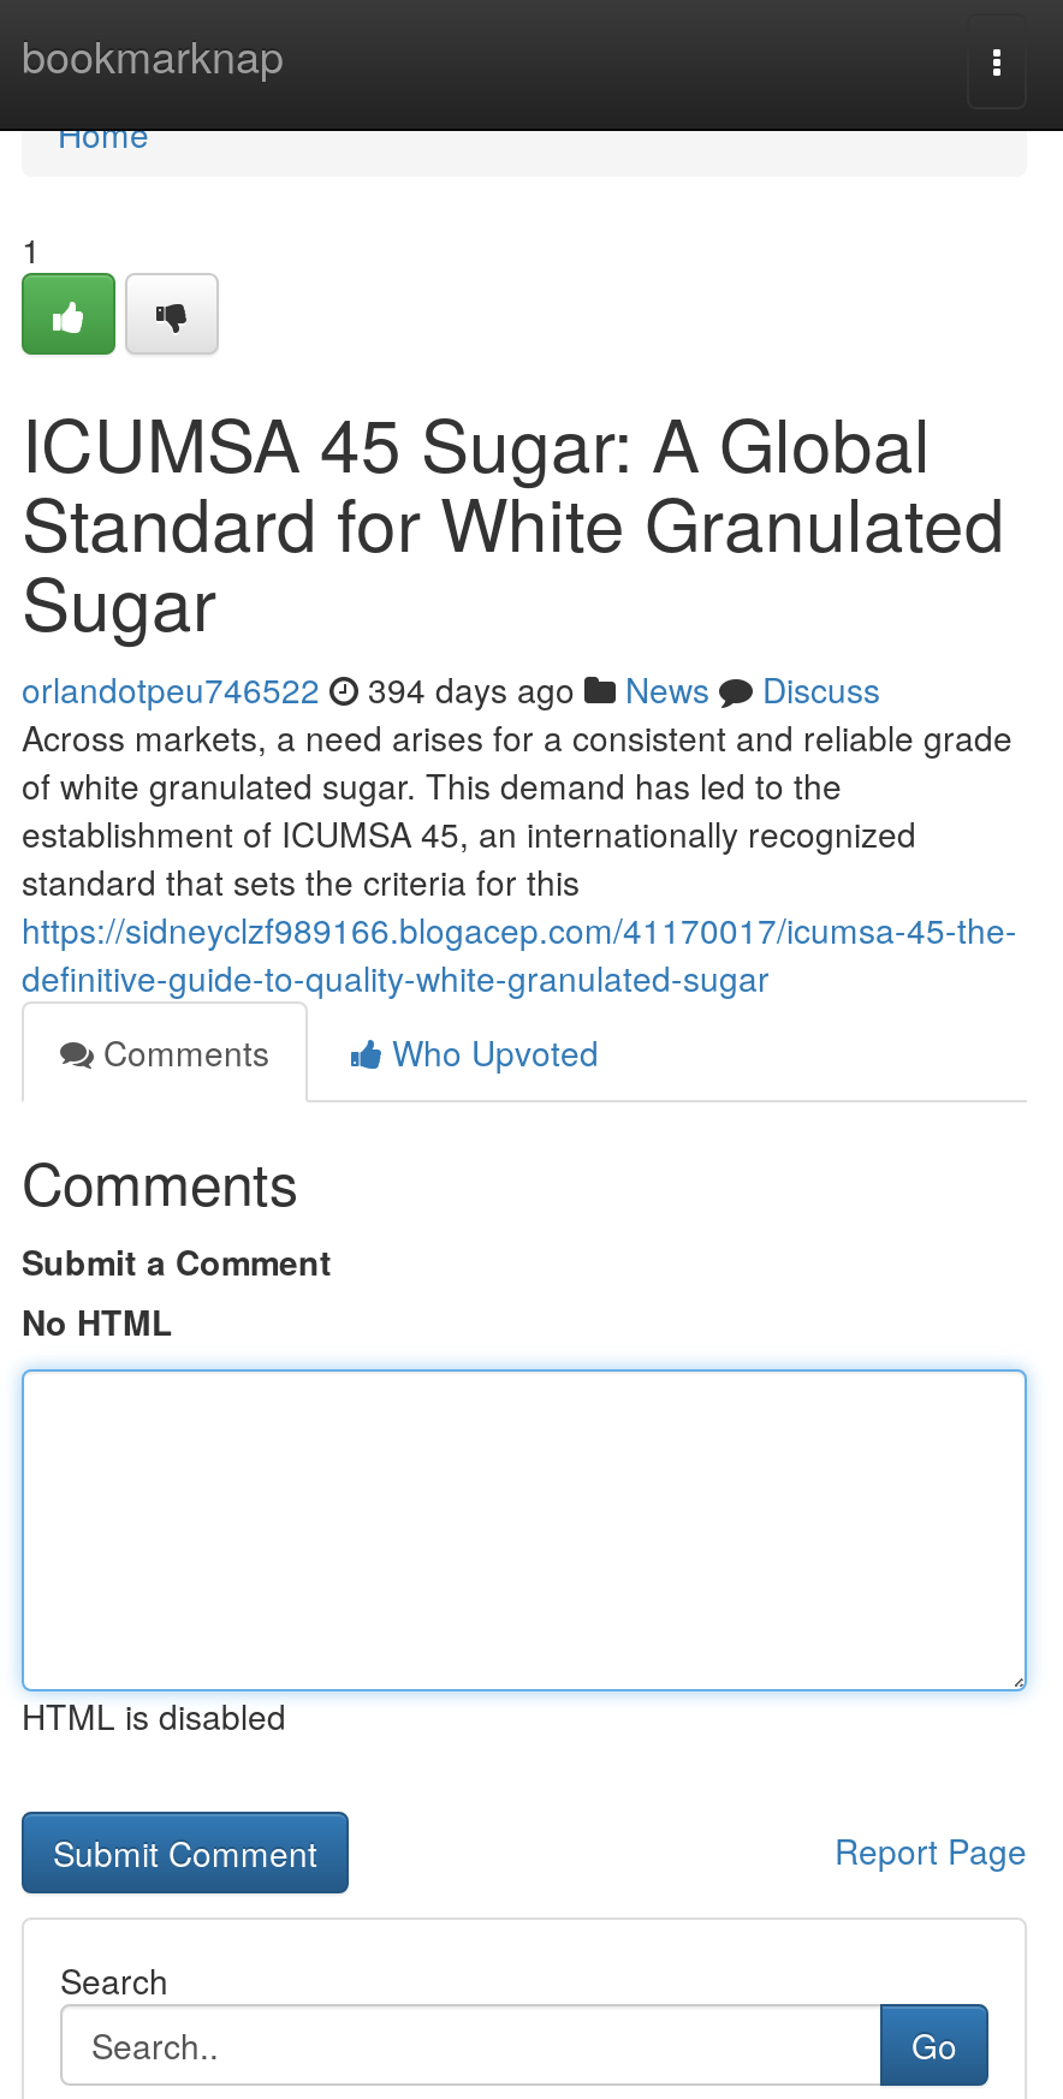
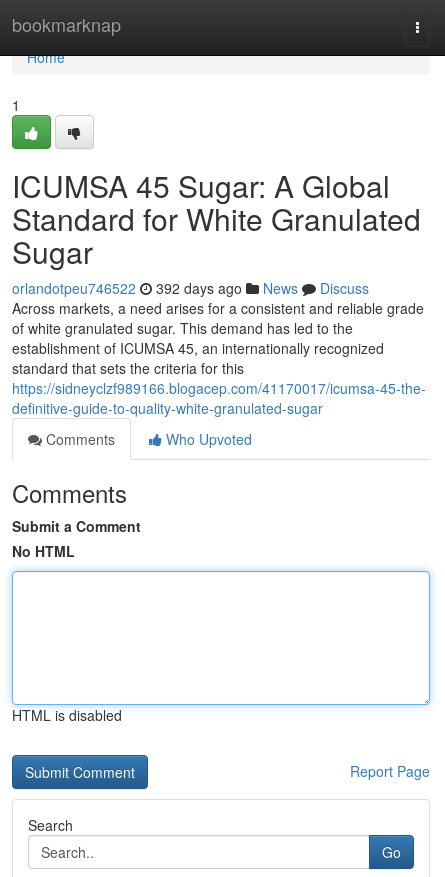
[22,665,880,713] orlandotpeu746522 394 days ago News Discuss -> [12,278,369,298] orlandotpeu746522 392 days ago News Discuss

